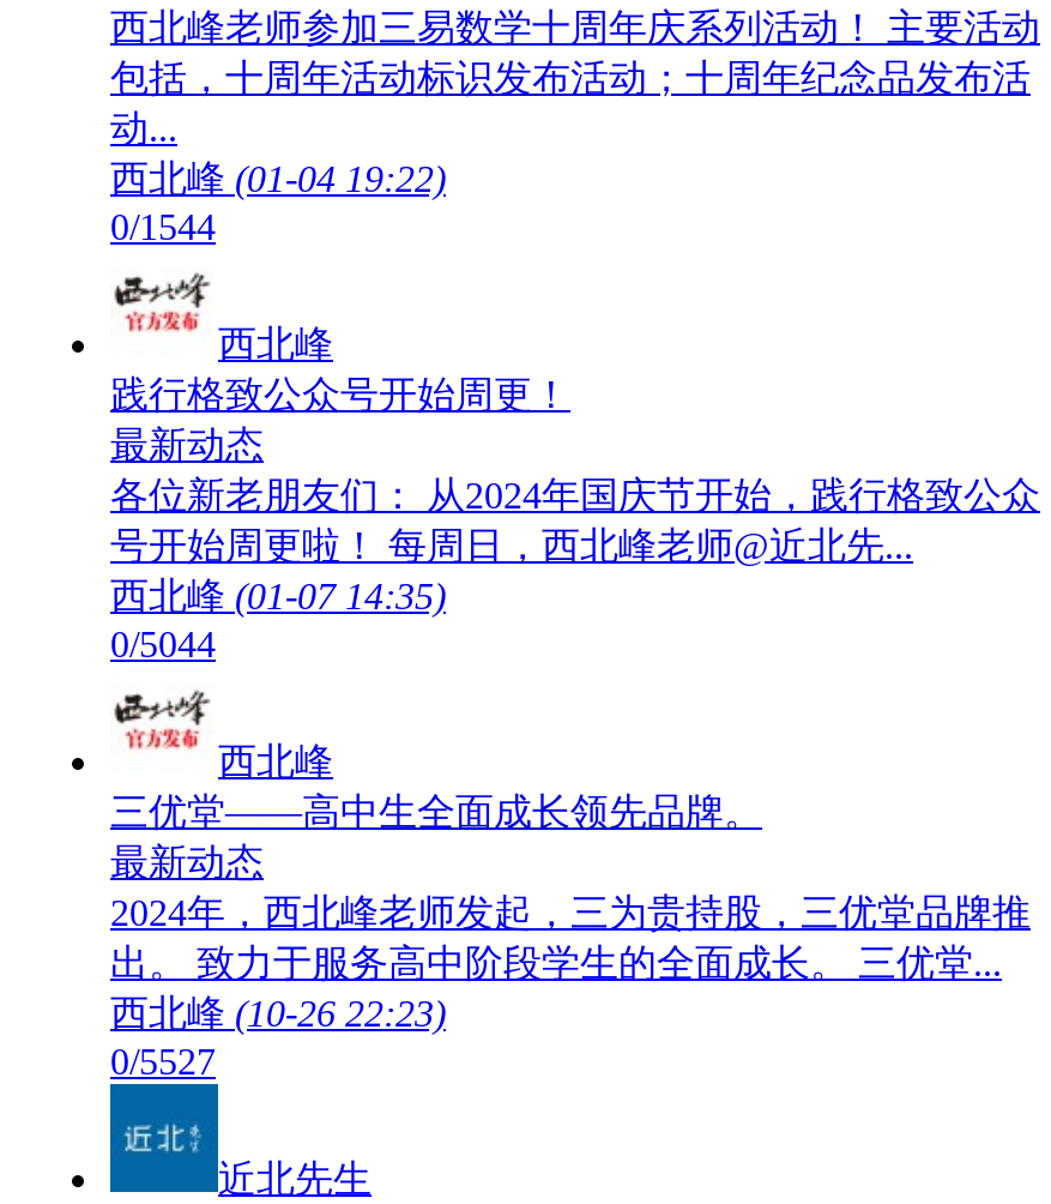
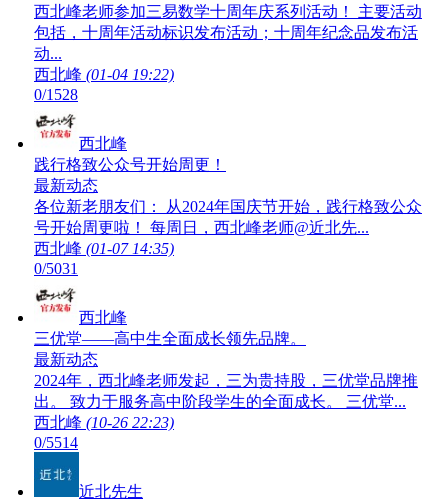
[110,206,216,247] 0/1544 -> [34,86,78,103] 0/1528
[110,624,216,664] 0/5044 -> [34,260,78,277] 0/5031
[110,1041,216,1082] 0/5527 -> [34,434,78,451] 0/5514

